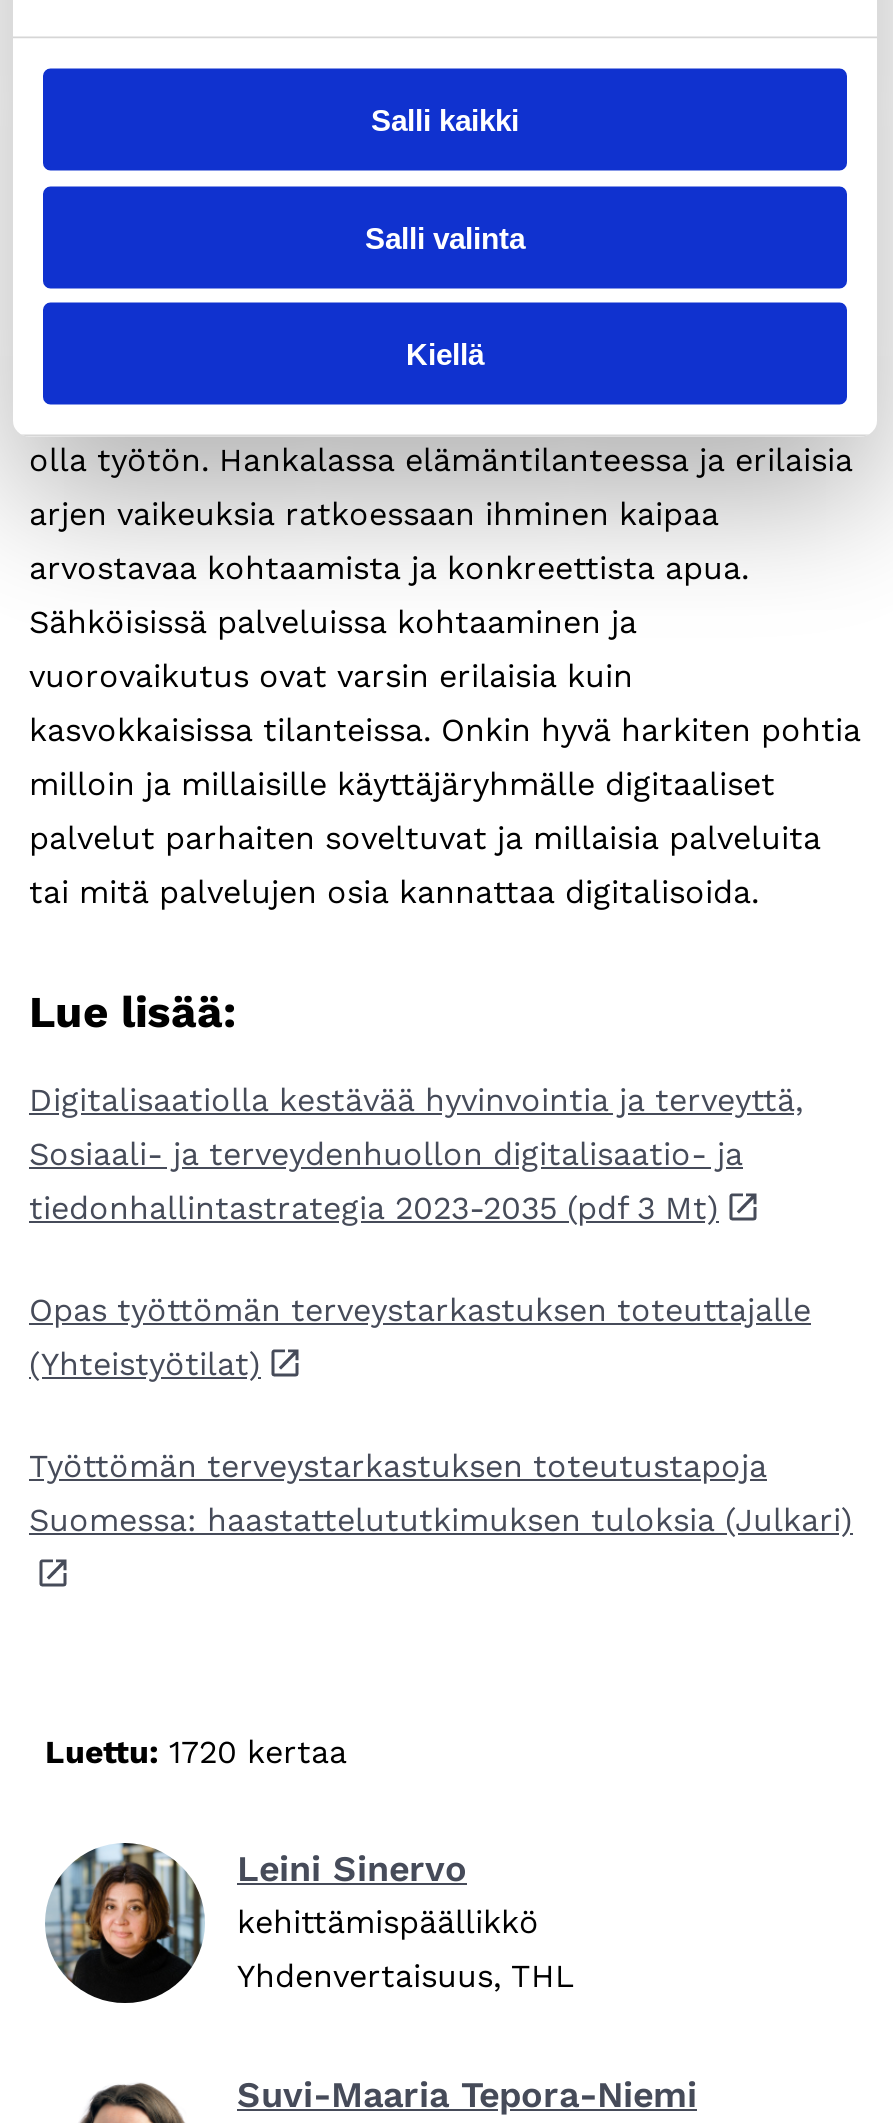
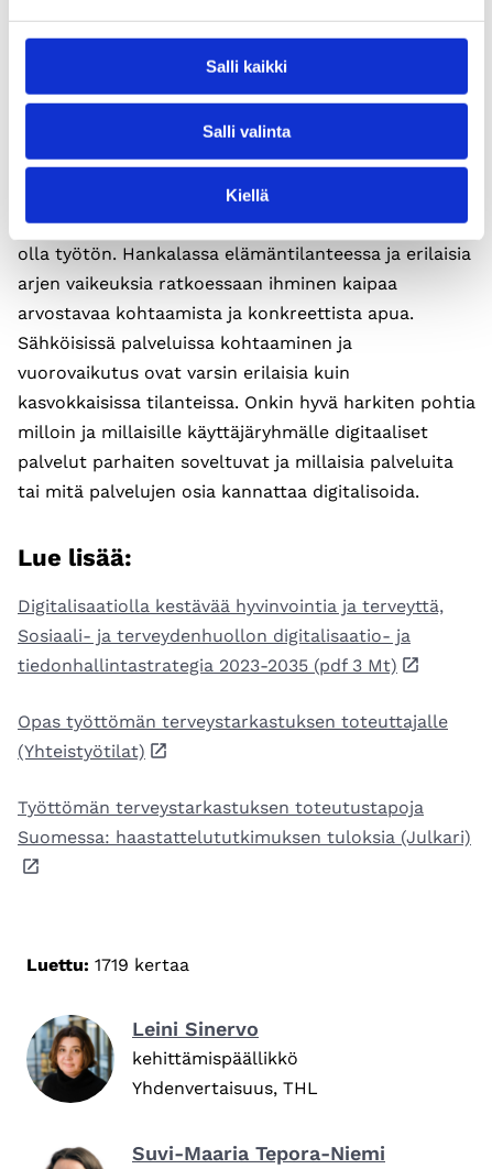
[45,1733,347,1771] Luettu: 1720 kertaa -> [26,954,189,975] Luettu: 1719 kertaa

